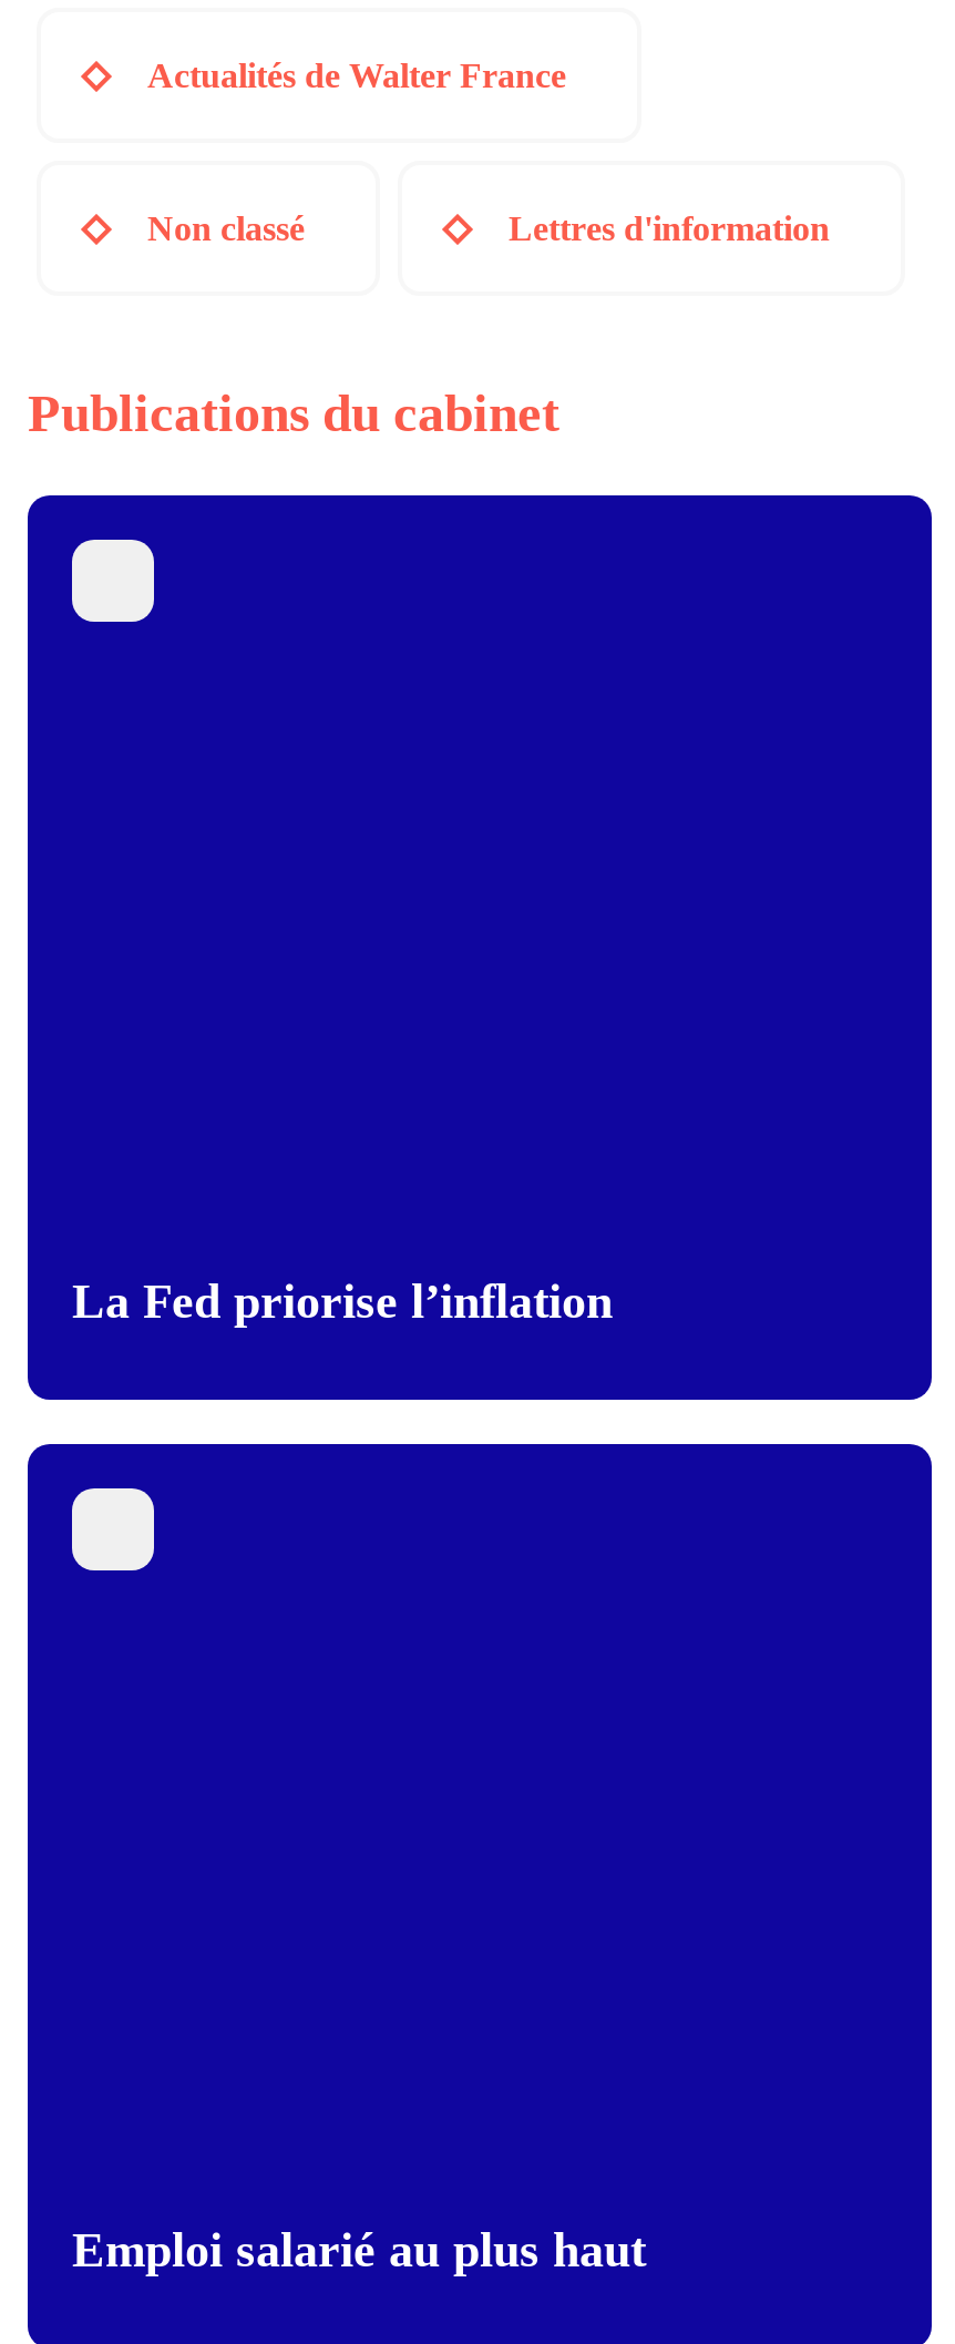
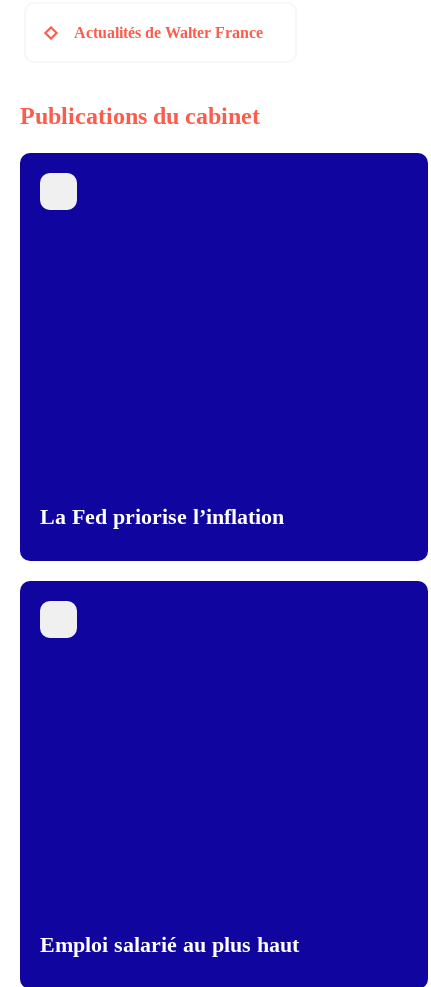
[147,208,830,246] Non classé | Lettres d'information -> none

